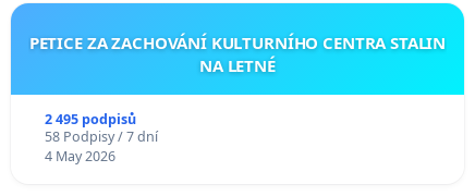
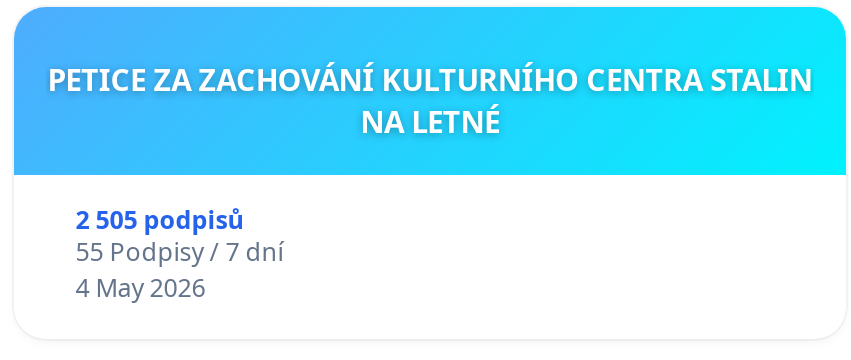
[44,111,136,129] 2 495 podpisů -> [76,203,244,237] 2 505 podpisů
[44,128,158,146] 58 Podpisy / 7 dní -> [76,235,284,269] 55 Podpisy / 7 dní

